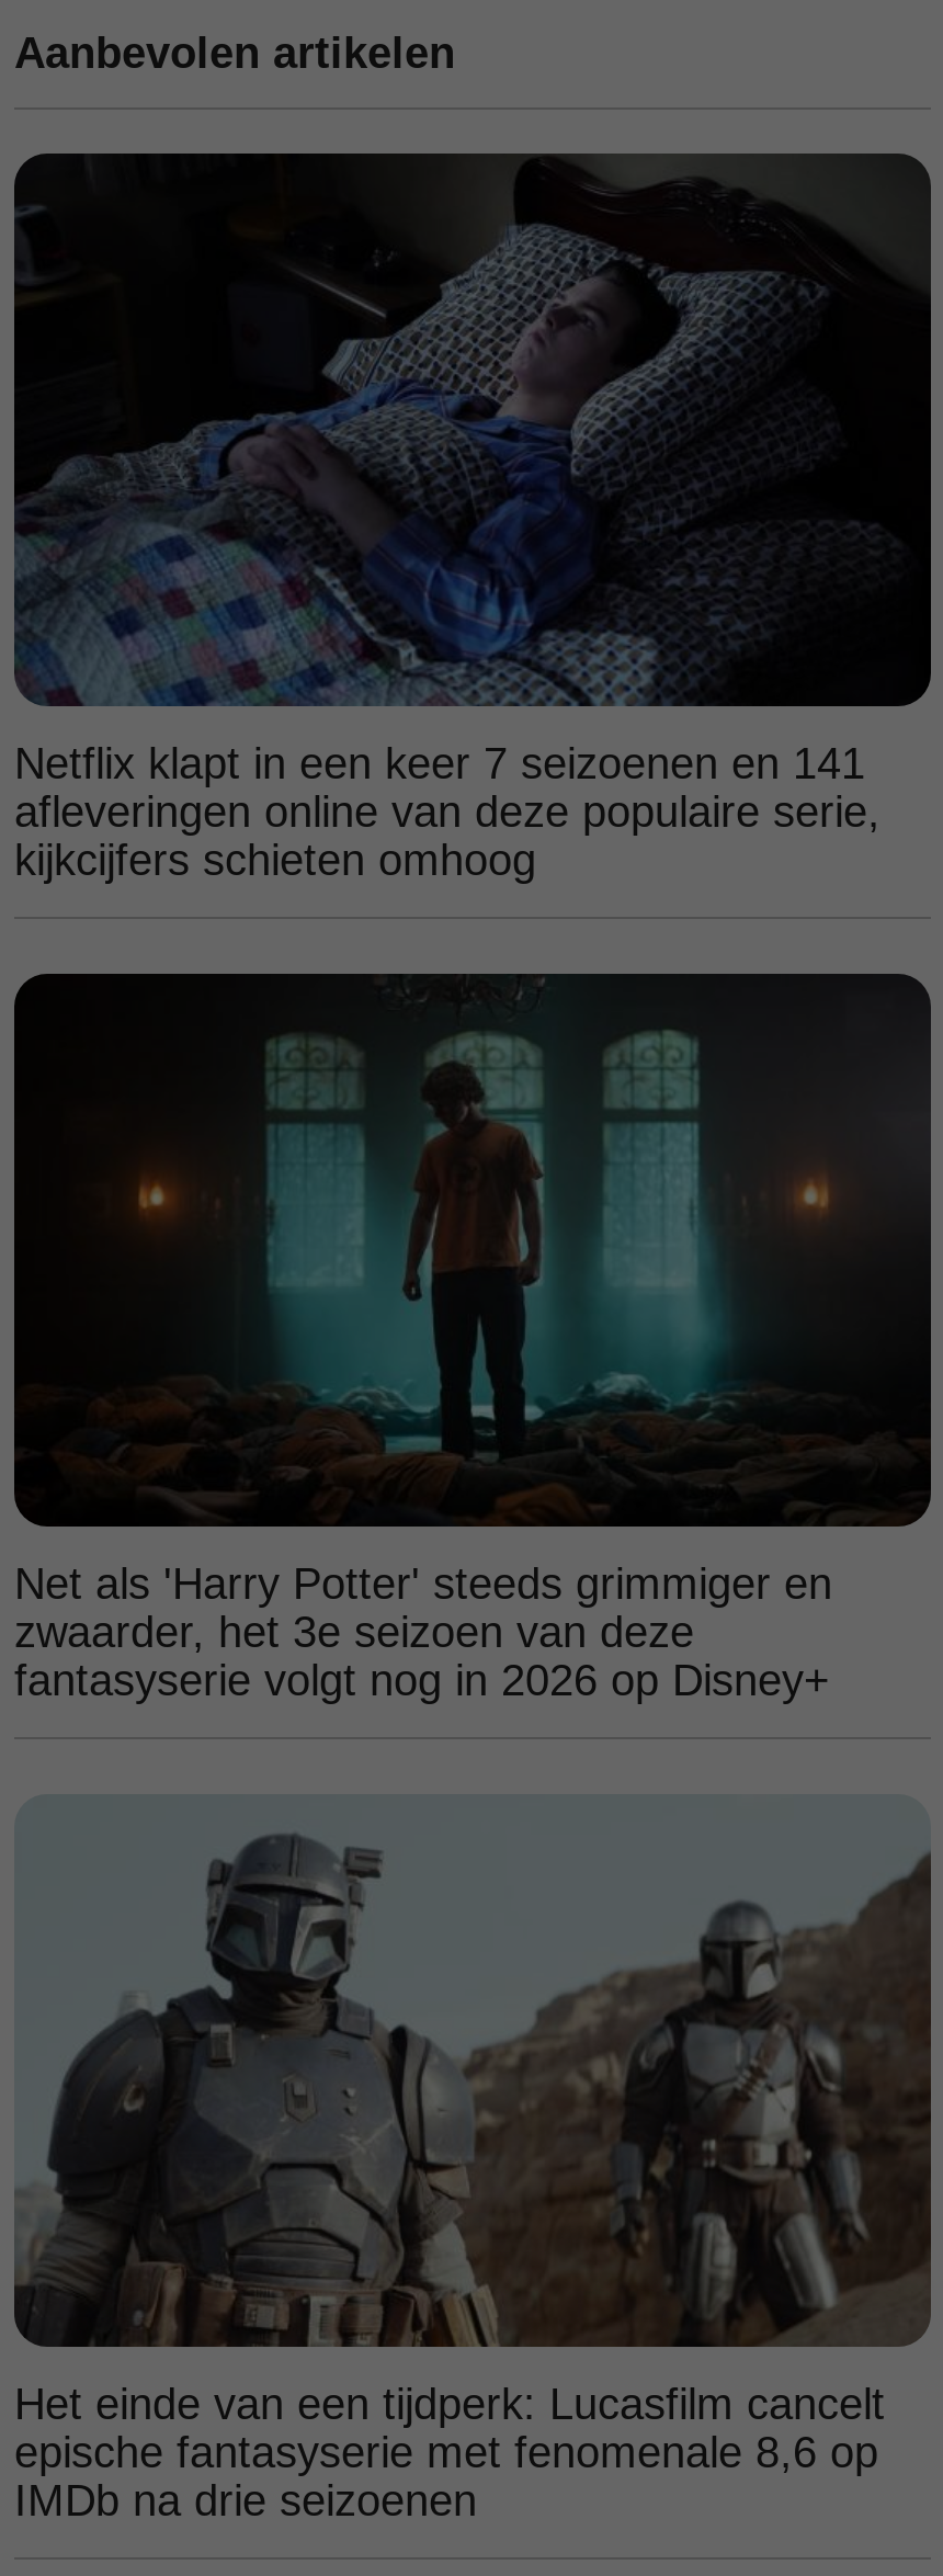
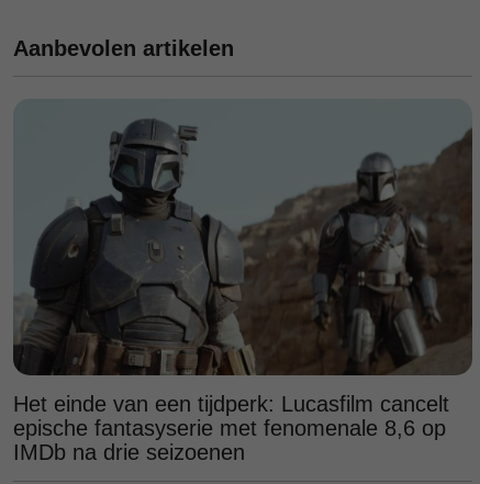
[12,151,933,884] [image] | Netflix klapt in een keer 7 seizoenen en 141 | afleveringen online van deze populaire serie, | kijkcijfers schieten omhoog -> none
[12,972,933,1704] [image] | Net als 'Harry Potter' steeds grimmiger en | zwaarder, het 3e seizoen van deze | fantasyserie volgt nog in 2026 op Disney+ -> none

